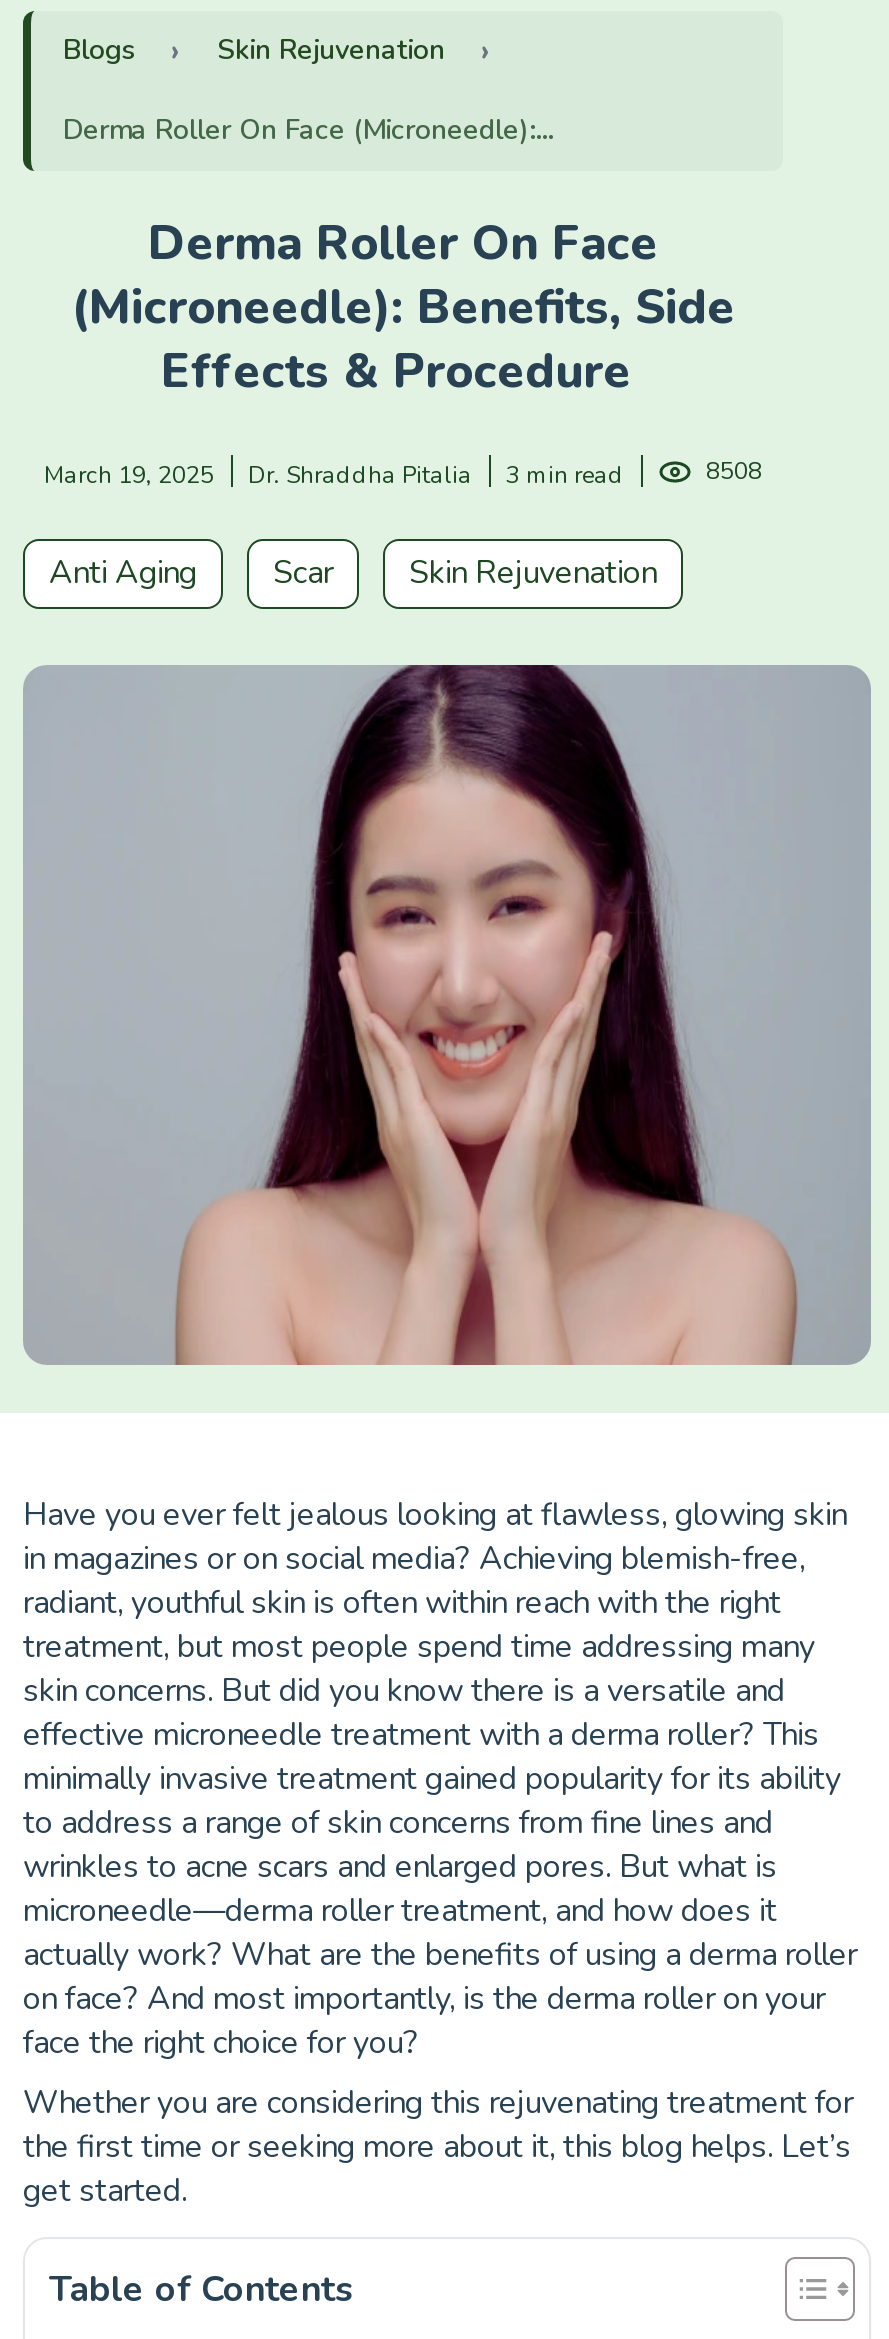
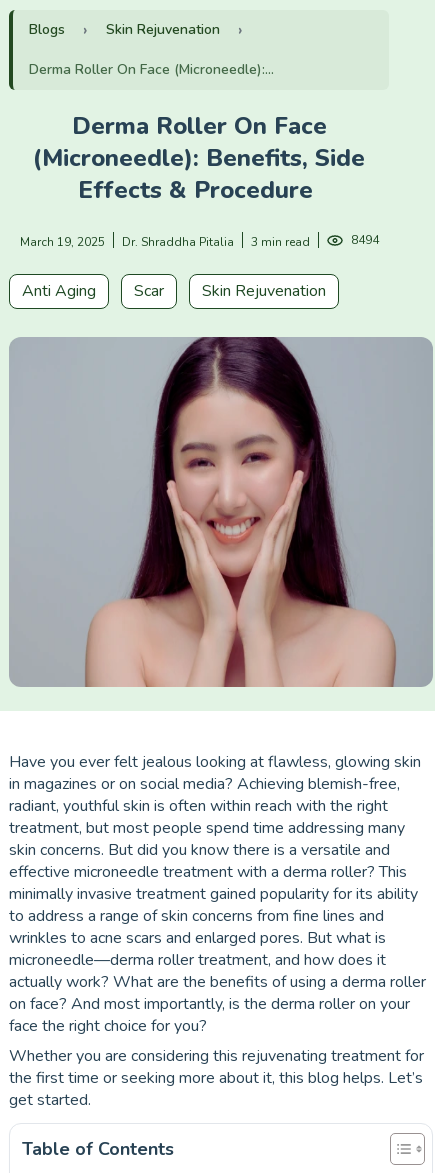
[706,455,762,487] 8508 -> [350,232,378,248] 8494

